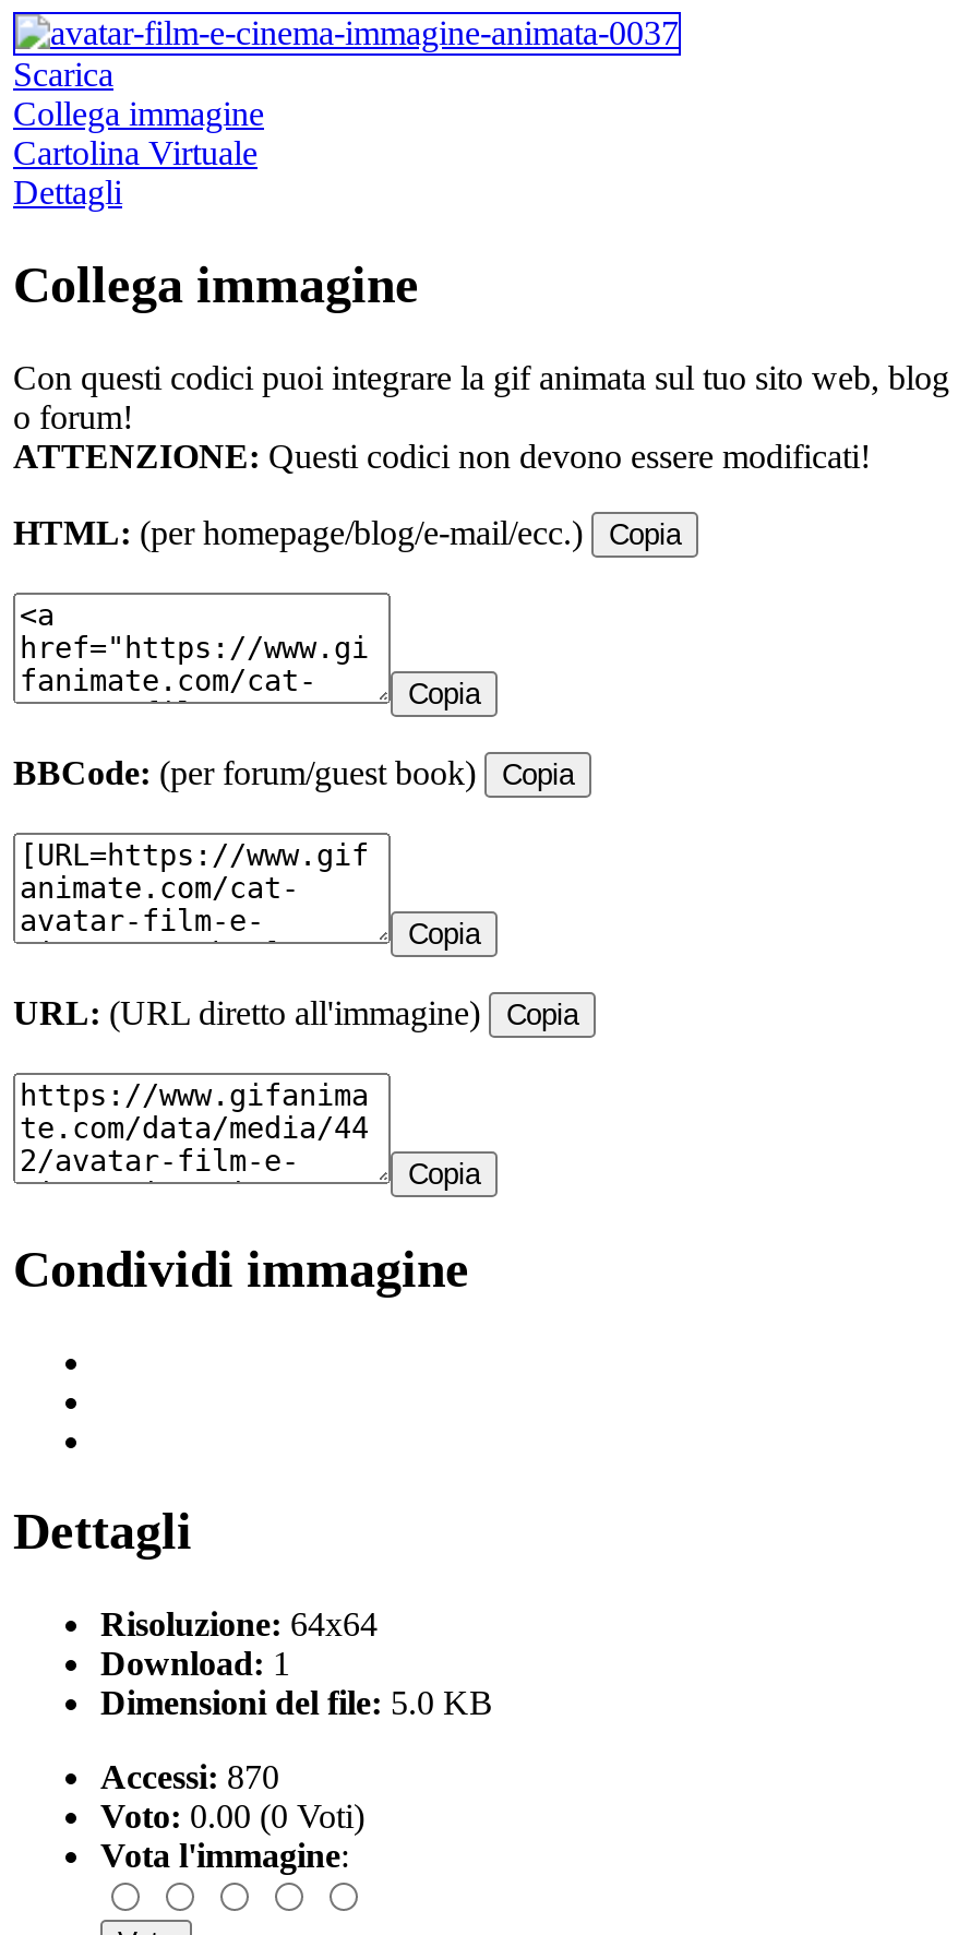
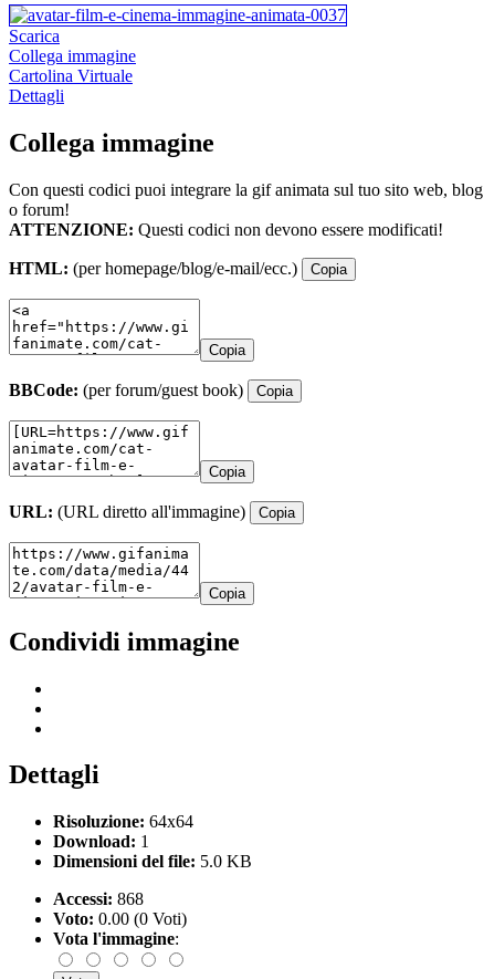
[100,1759,279,1796] Accessi: 870 -> [53,890,144,909] Accessi: 868

